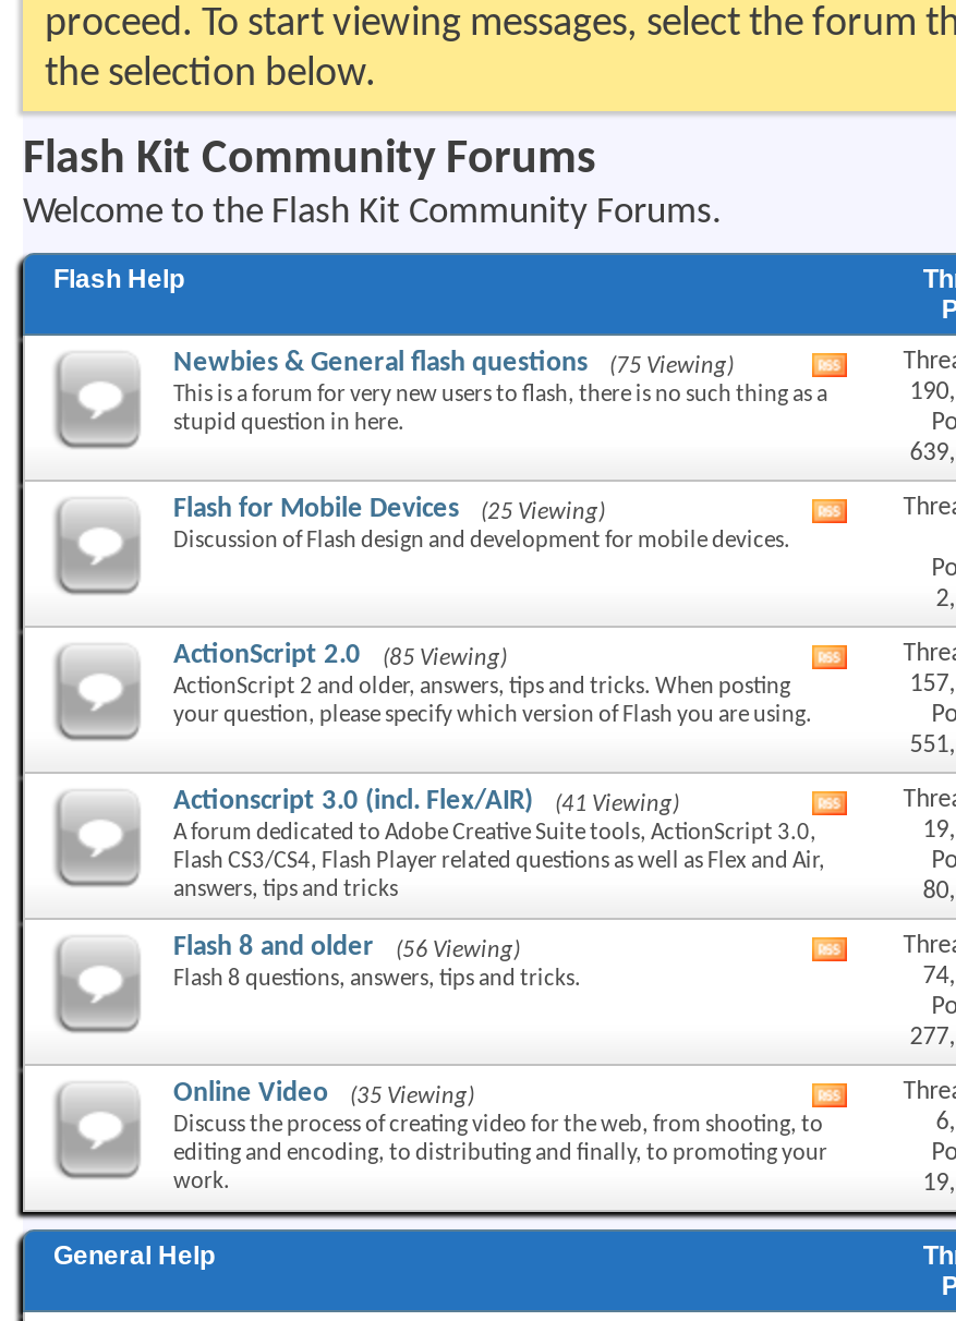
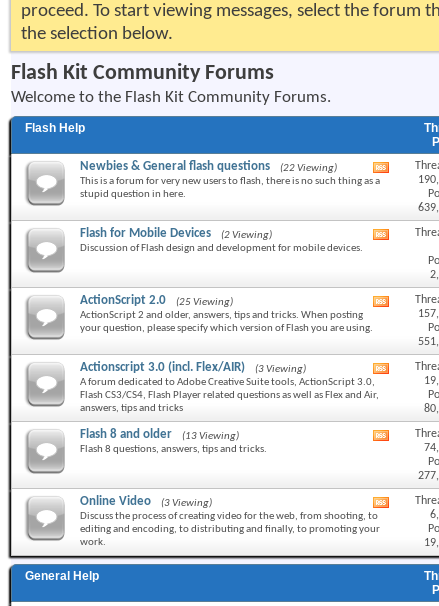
[173,349,734,379] Newbies & General flash questions (75 Viewing) -> [80,160,337,174] Newbies & General flash questions (22 Viewing)
[173,495,605,525] Flash for Mobile Devices (25 Viewing) -> [80,227,272,241] Flash for Mobile Devices (2 Viewing)
[173,641,507,671] ActionScript 2.0 (85 Viewing) -> [80,294,233,308] ActionScript 2.0 (25 Viewing)
[173,787,679,817] Actionscript 3.0 (incl. Flex/AIR) (41 Viewing) -> [80,361,306,375] Actionscript 3.0 (incl. Flex/AIR) (3 Viewing)
[173,933,520,964] Flash 8 and older (56 Viewing) -> [80,428,239,442] Flash 8 and older (13 Viewing)
[173,1079,474,1110] Online Video (35 Viewing) -> [80,495,212,509] Online Video (3 Viewing)

